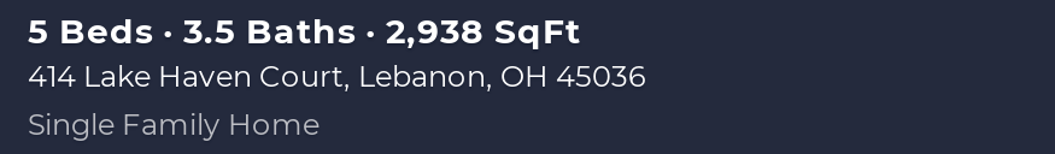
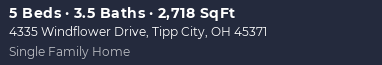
[28,10,581,53] 5 Beds 3.5 Baths 2,938 SqFt -> [9,4,235,22] 5 Beds 3.5 Baths 2,718 SqFt
[28,58,645,94] 414 Lake Haven Court, Lebanon, OH 45036 -> [9,24,267,39] 4335 Windflower Drive, Tipp City, OH 45371

